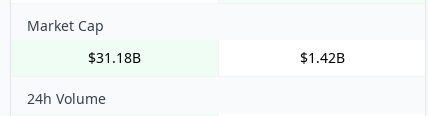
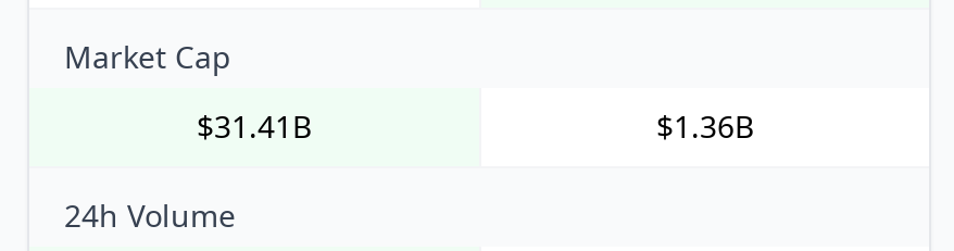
[88,48,344,67] $31.18B | $1.42B -> [197,105,754,147] $31.41B | $1.36B

